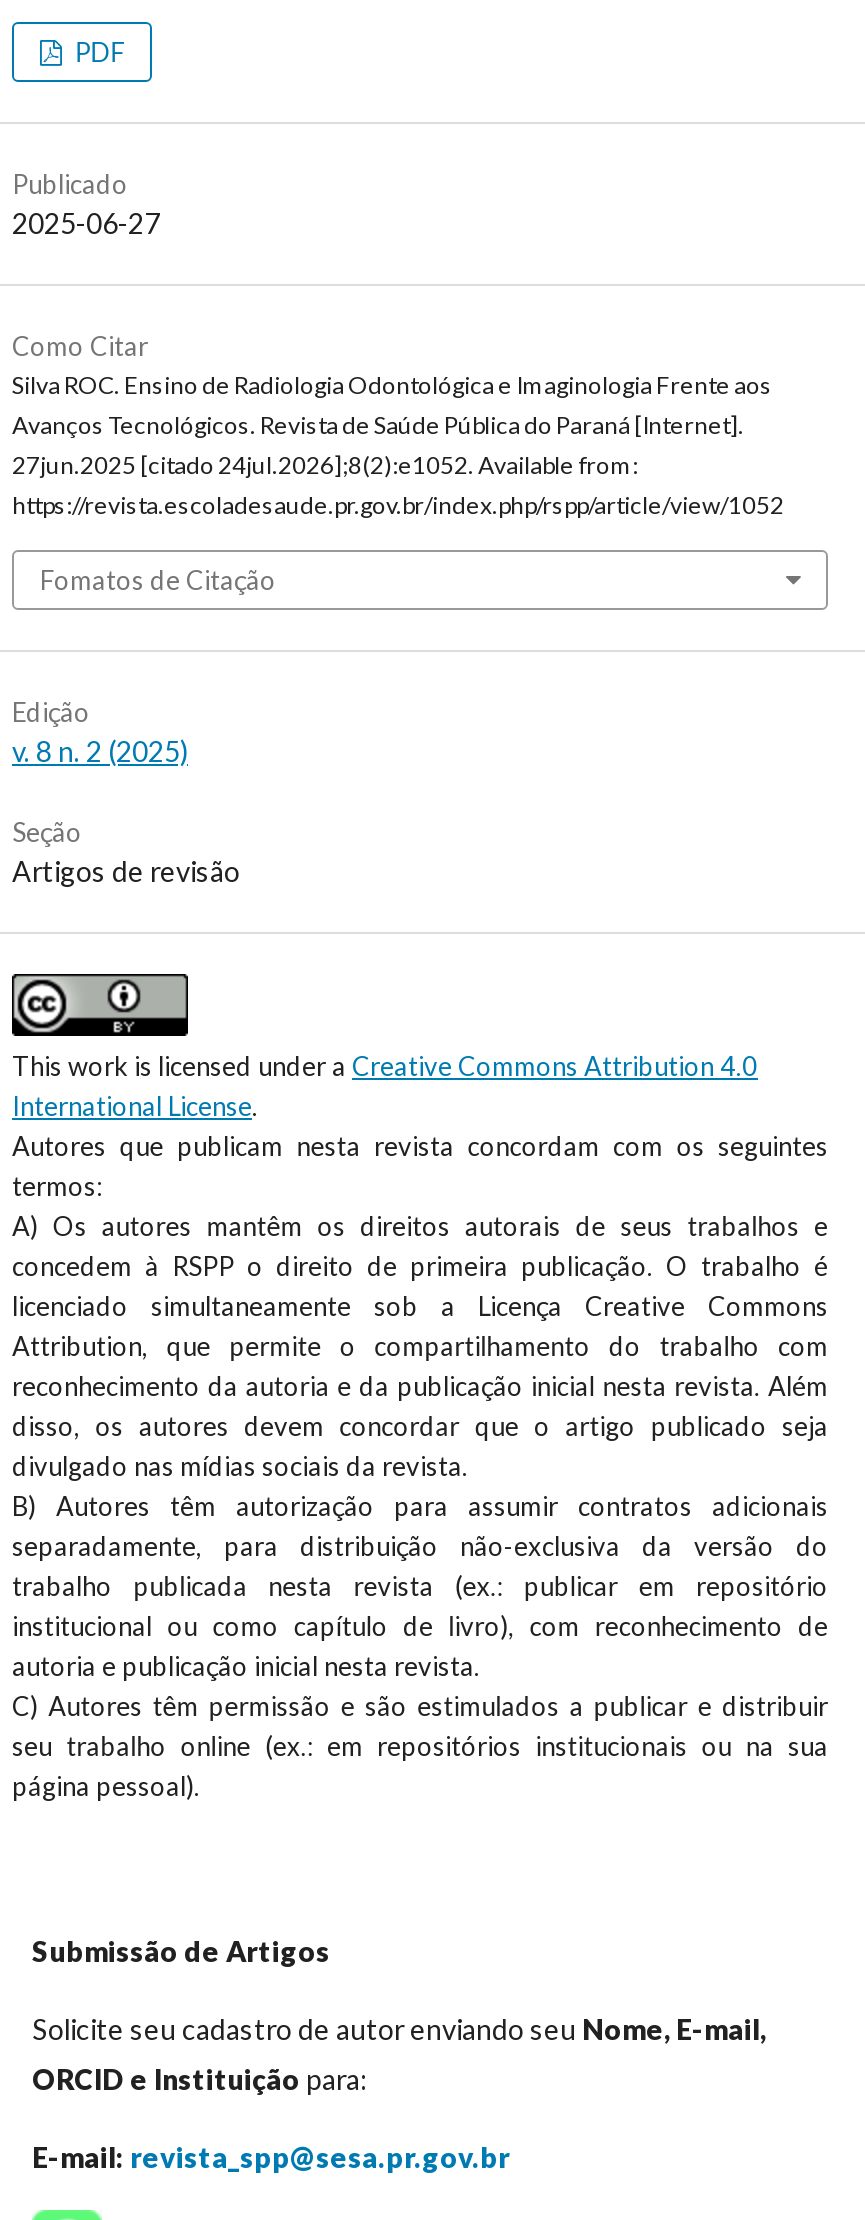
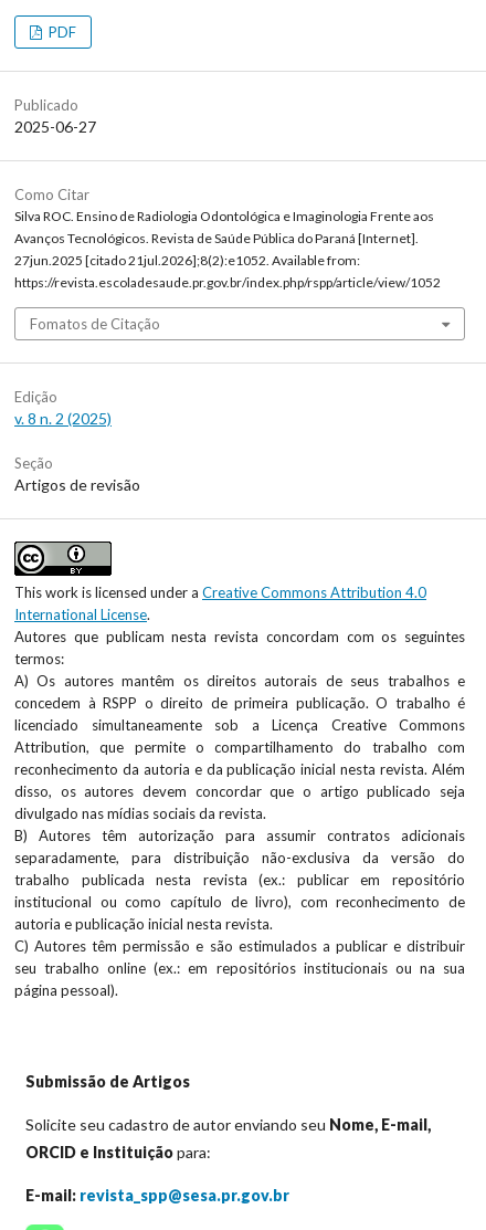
[12,450,638,480] 27jun.2025 [citado 24jul.2026];8(2):e1052. Available from: -> [14,252,360,269] 27jun.2025 [citado 21jul.2026];8(2):e1052. Available from:

